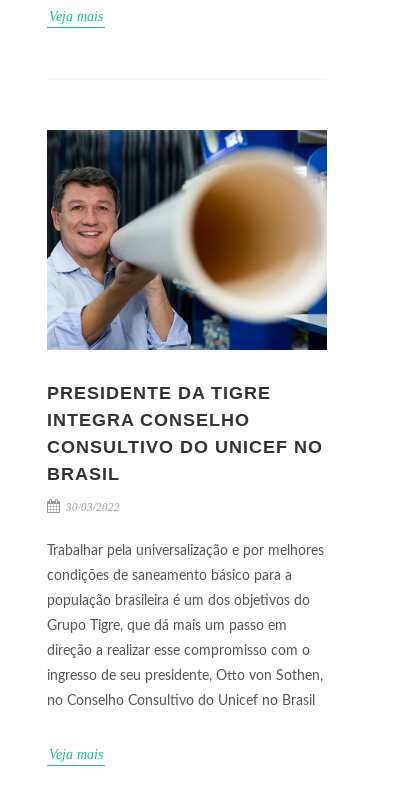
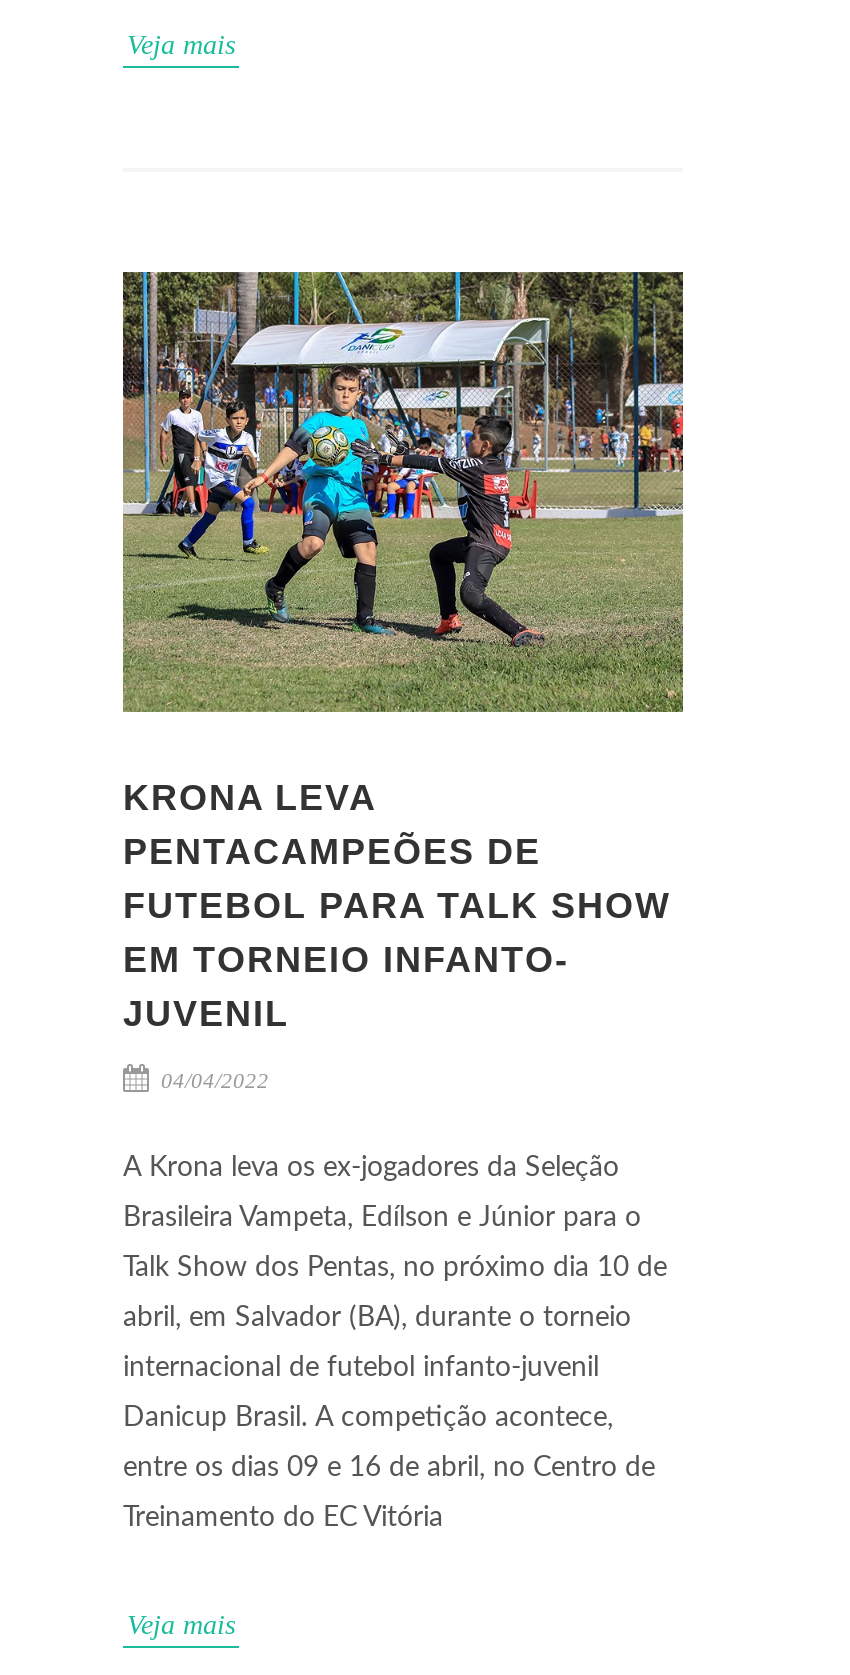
[46,129,328,708] [image] | PRESIDENTE DA TIGRE | INTEGRA CONSELHO | CONSULTIVO DO UNICEF NO | BRASIL | 30/03/2022 | Trabalhar pela universalização e por melhores | condições de saneamento básico para a | população brasileira é um dos objetivos do | Grupo Tigre, que dá mais um passo em | direção a realizar esse compromisso com o | ingresso de seu presidente, Otto von Sothen, | no Conselho Consultivo do Unicef no Brasil -> [121,270,685,1532] [image] | KRONA LEVA | PENTACAMPEÕES DE | FUTEBOL PARA TALK SHOW | EM TORNEIO INFANTO- | JUVENIL | 04/04/2022 | A Krona leva os ex-jogadores da Seleção | Brasileira Vampeta, Edílson e Júnior para o | Talk Show dos Pentas, no próximo dia 10 de | abril, em Salvador (BA), durante o torneio | internacional de futebol infanto-juvenil | Danicup Brasil. A competição acontece, | entre os dias 09 e 16 de abril, no Centro de | Treinamento do EC Vitória

